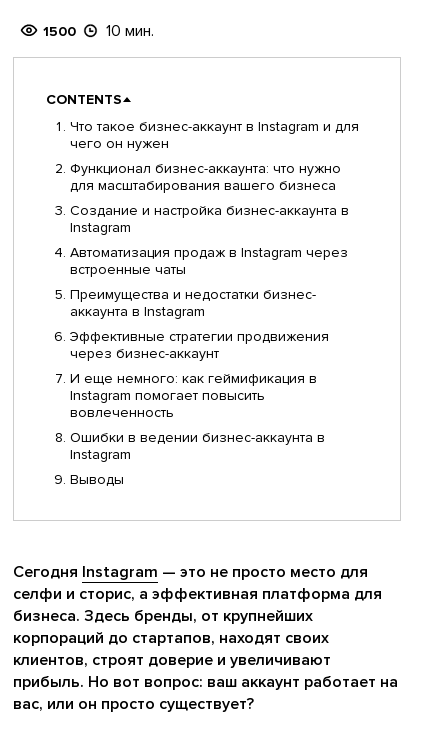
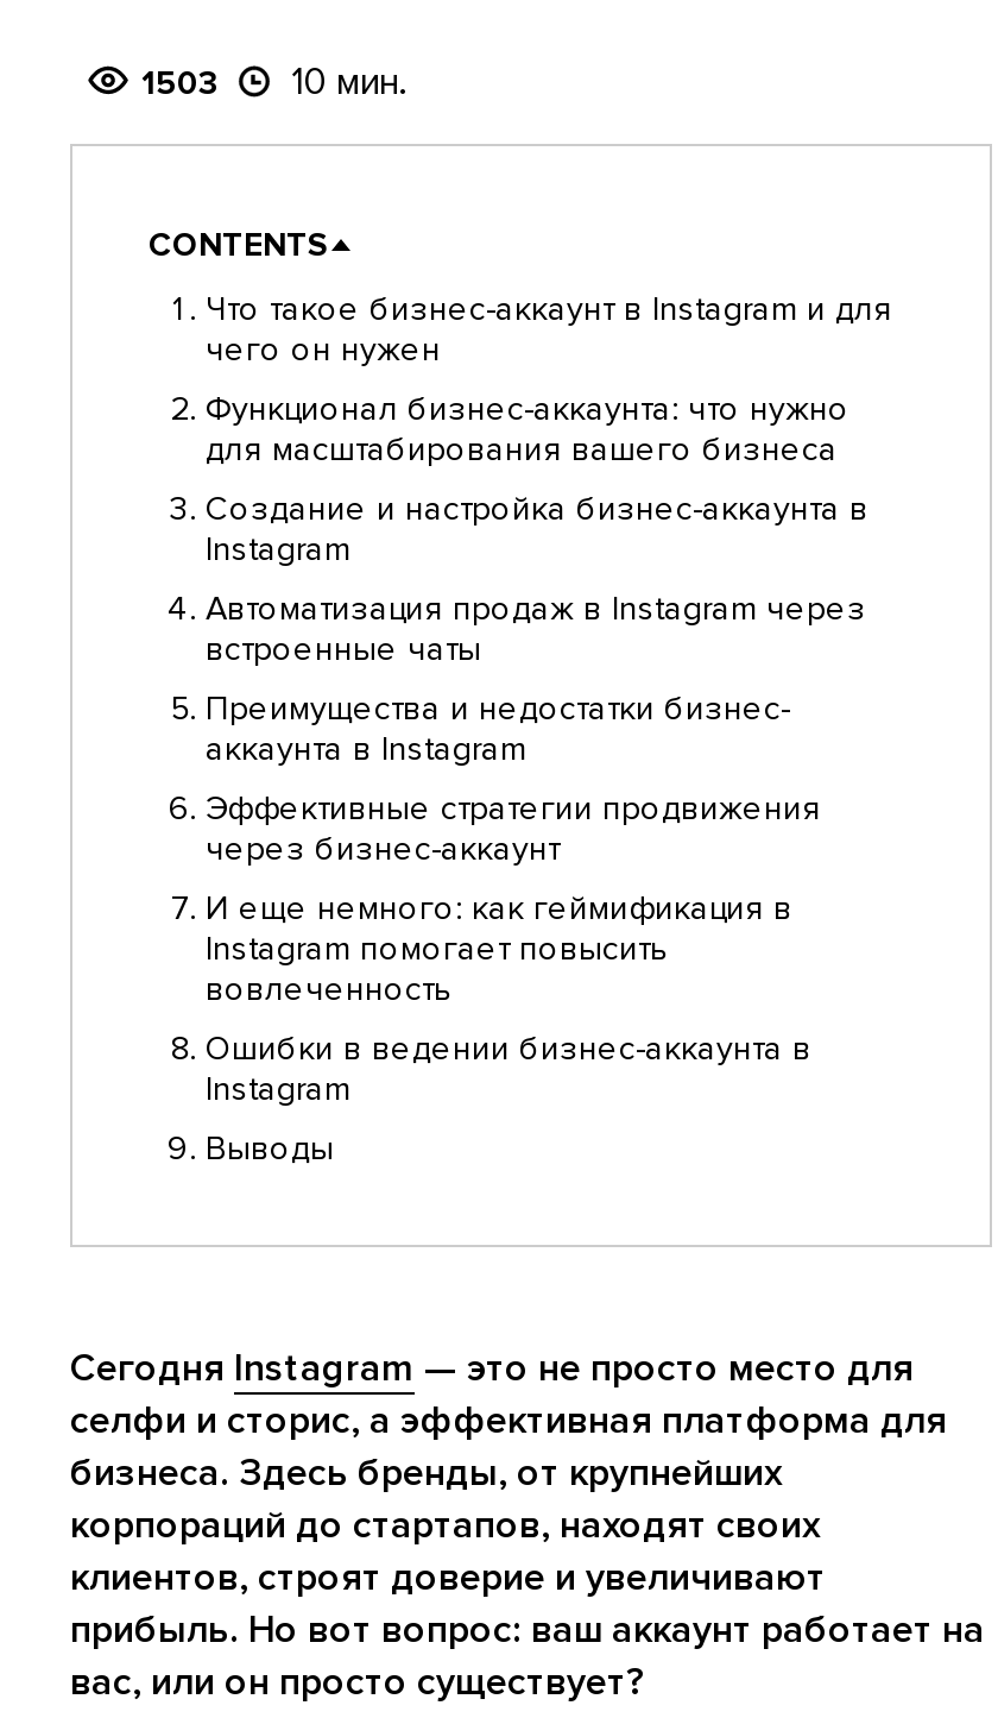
[43,21,154,41] 1500 10 мин. -> [141,58,405,106] 1503 10 мин.

